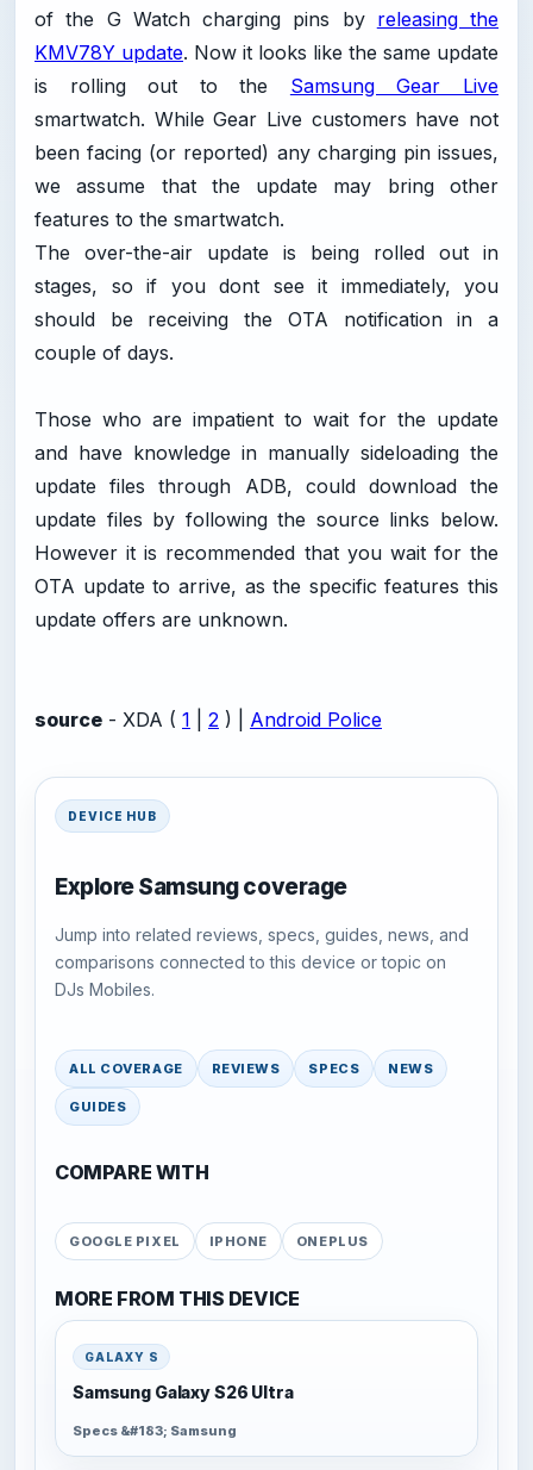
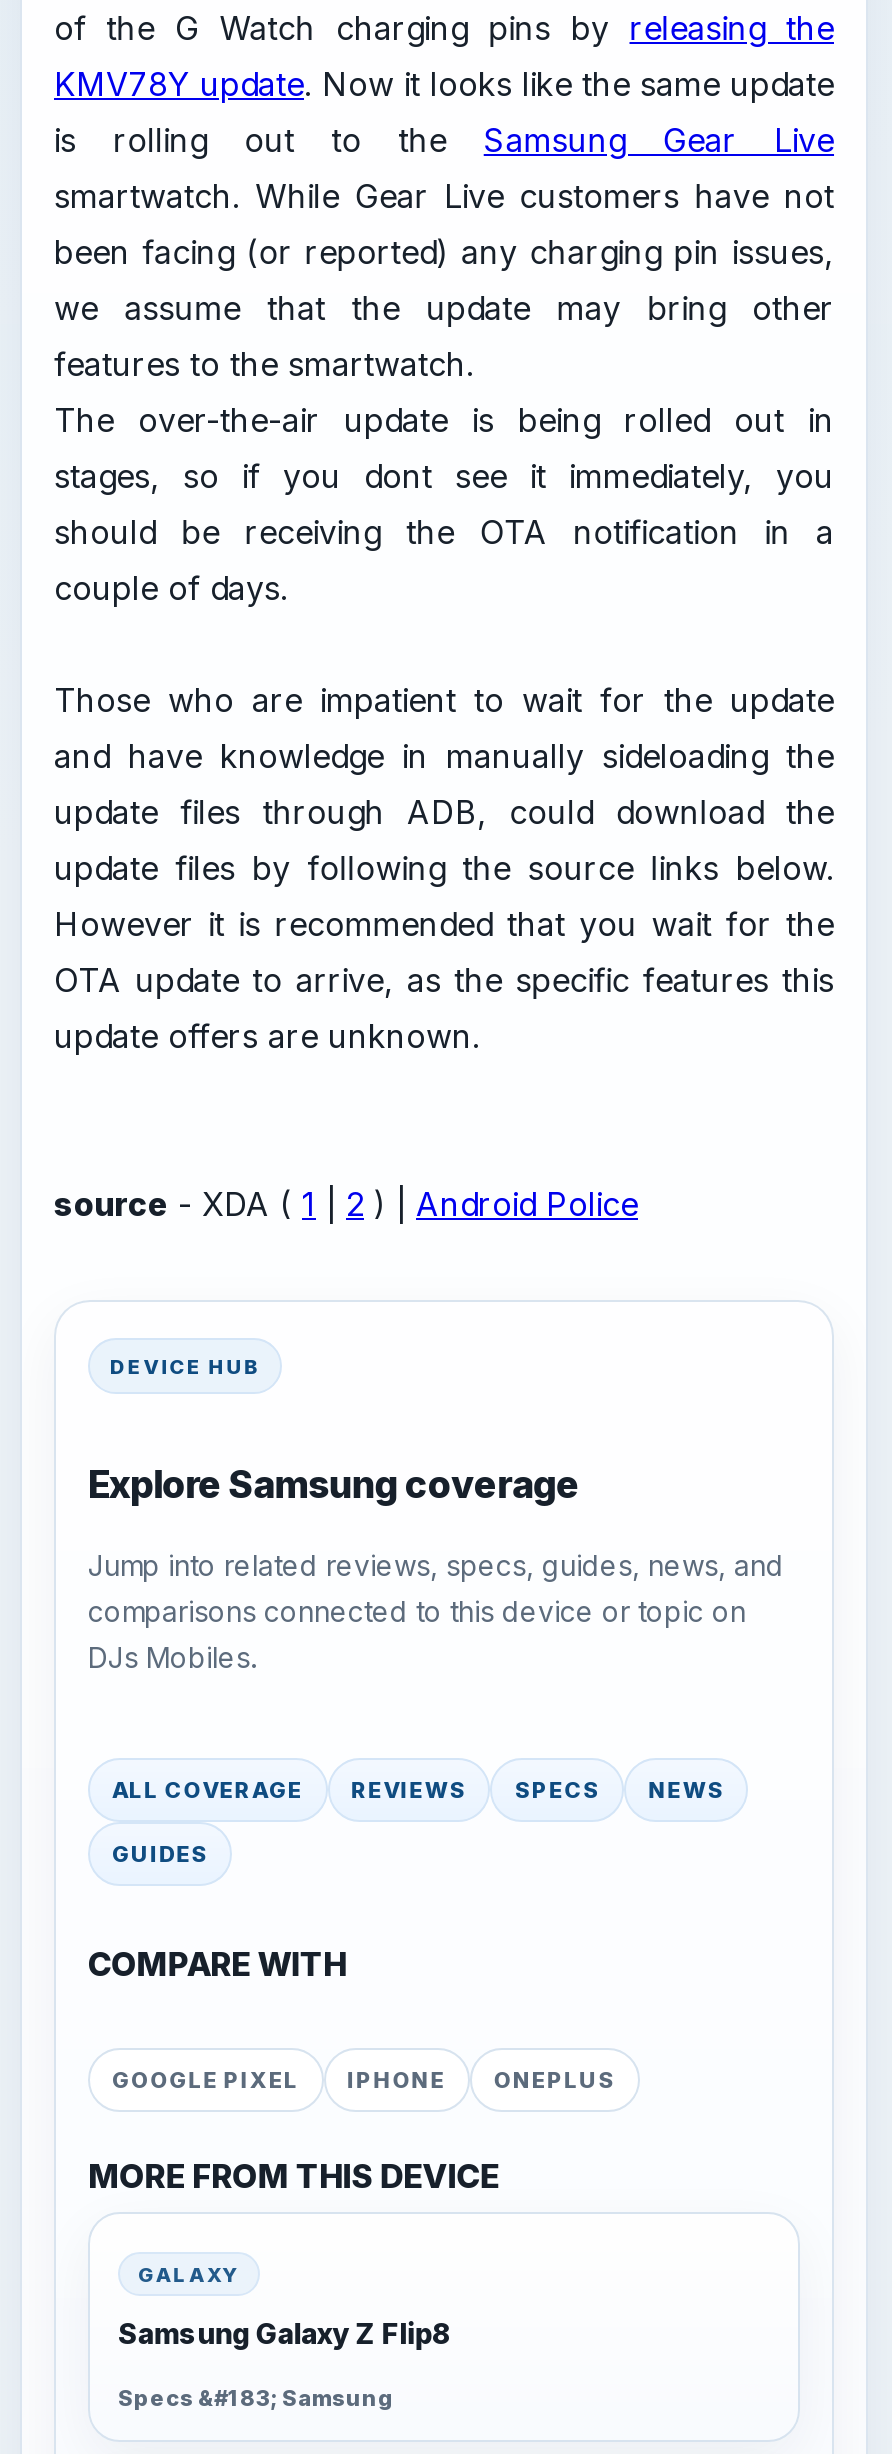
[84,1349,159,1364] GALAXY S -> [138,2261,240,2285] GALAXY
[73,1381,293,1402] Samsung Galaxy S26 Ultra -> [118,2315,452,2349] Samsung Galaxy Z Flip8

